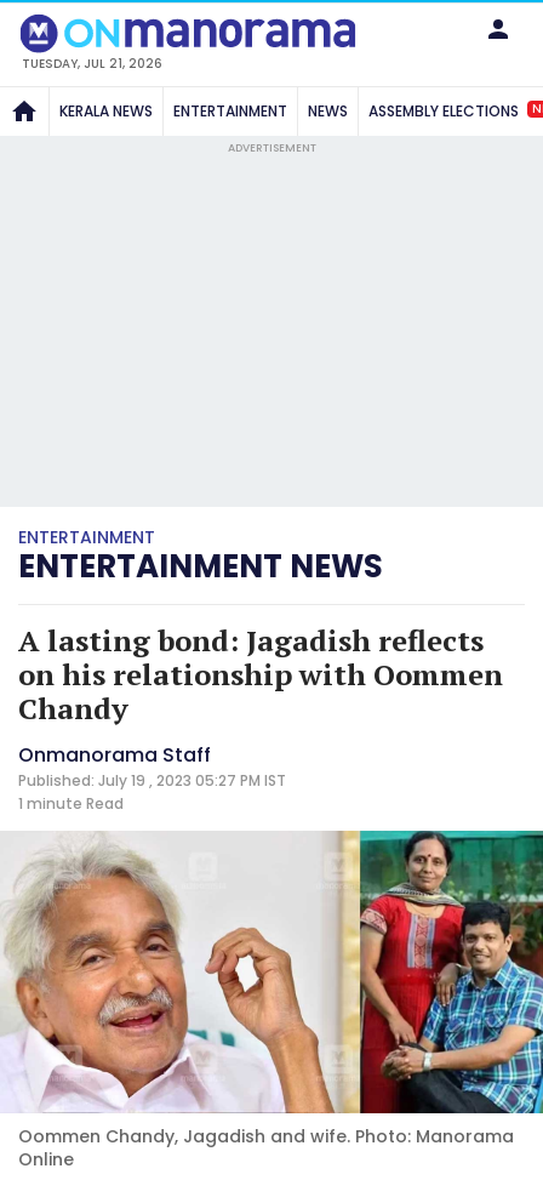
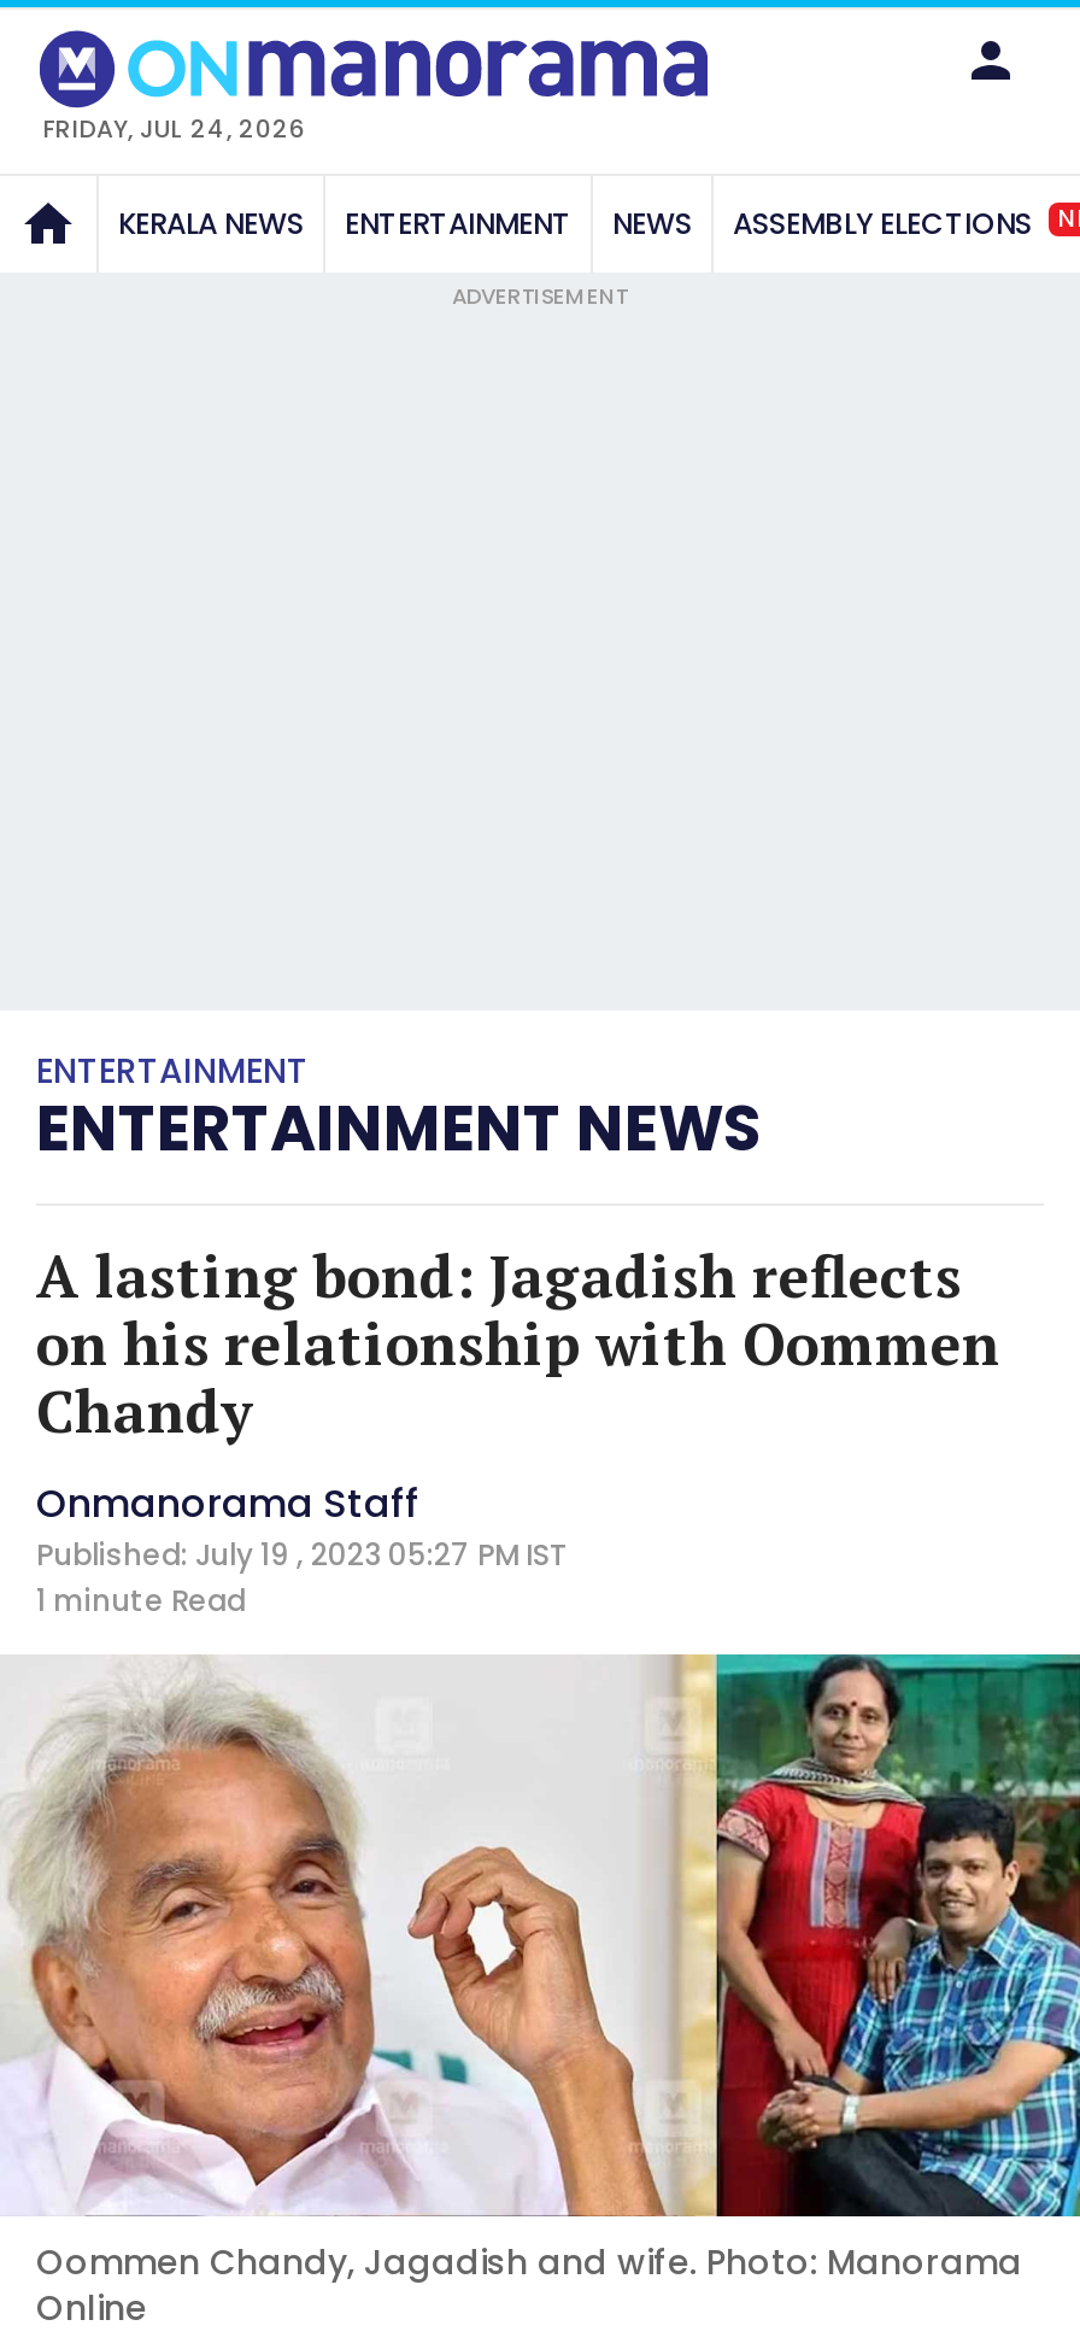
[22,54,162,72] TUESDAY, JUL 21, 2026 -> [43,110,306,146] FRIDAY, JUL 24, 2026

